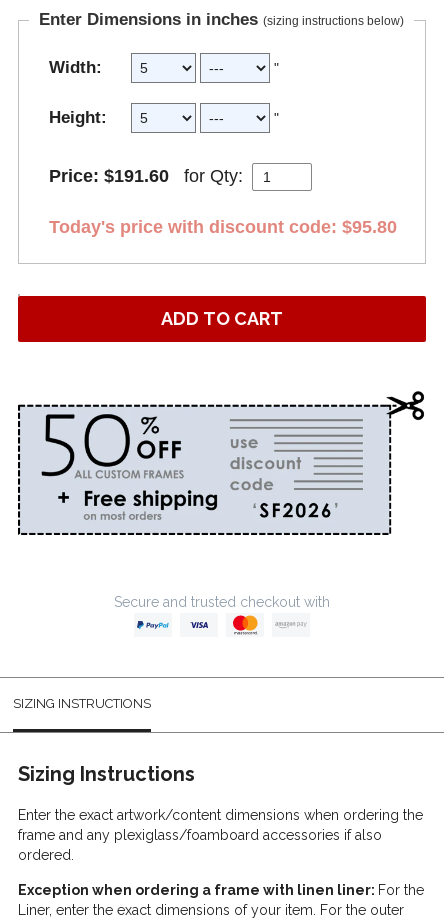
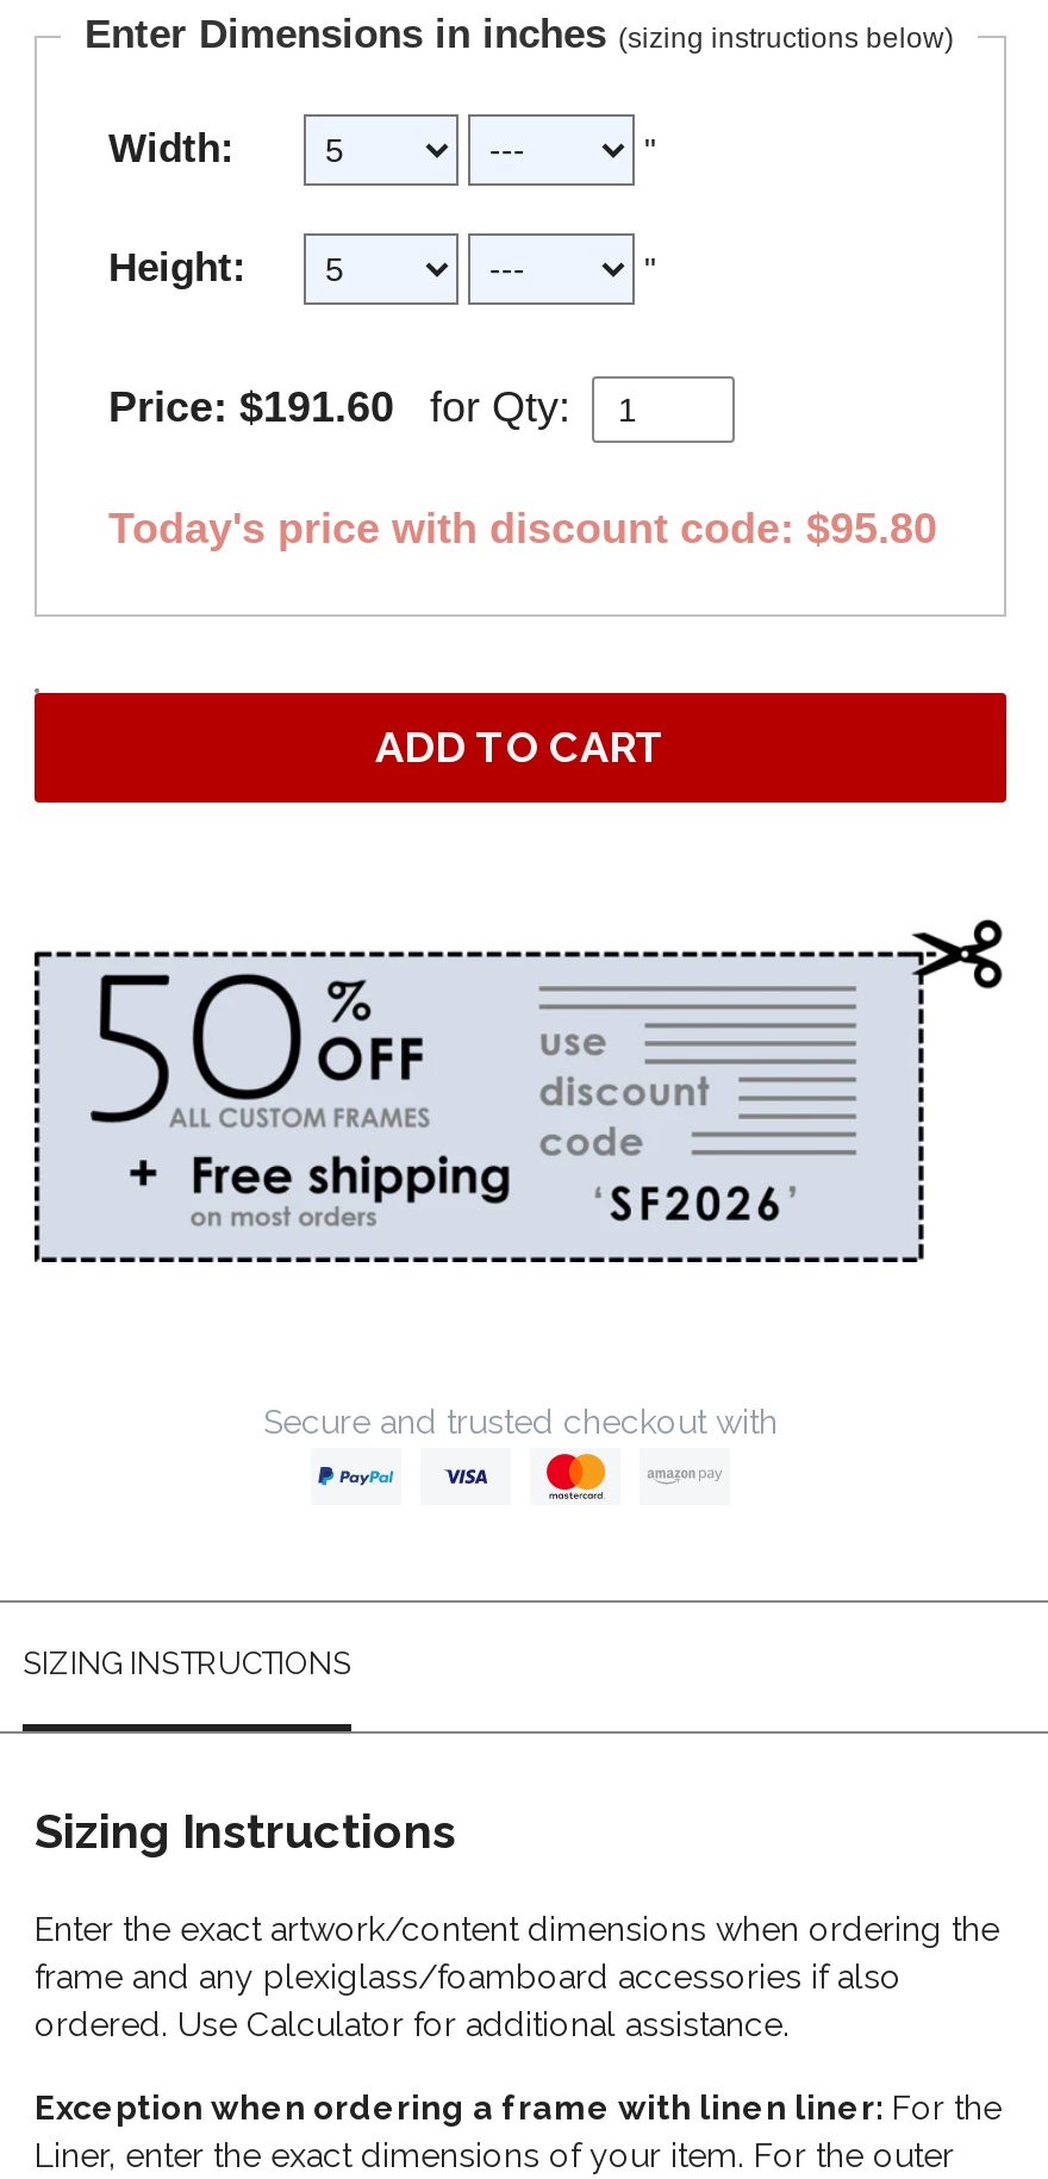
[18,847,74,863] ordered. -> [35,2006,790,2044] ordered. Use Calculator for additional assistance.

